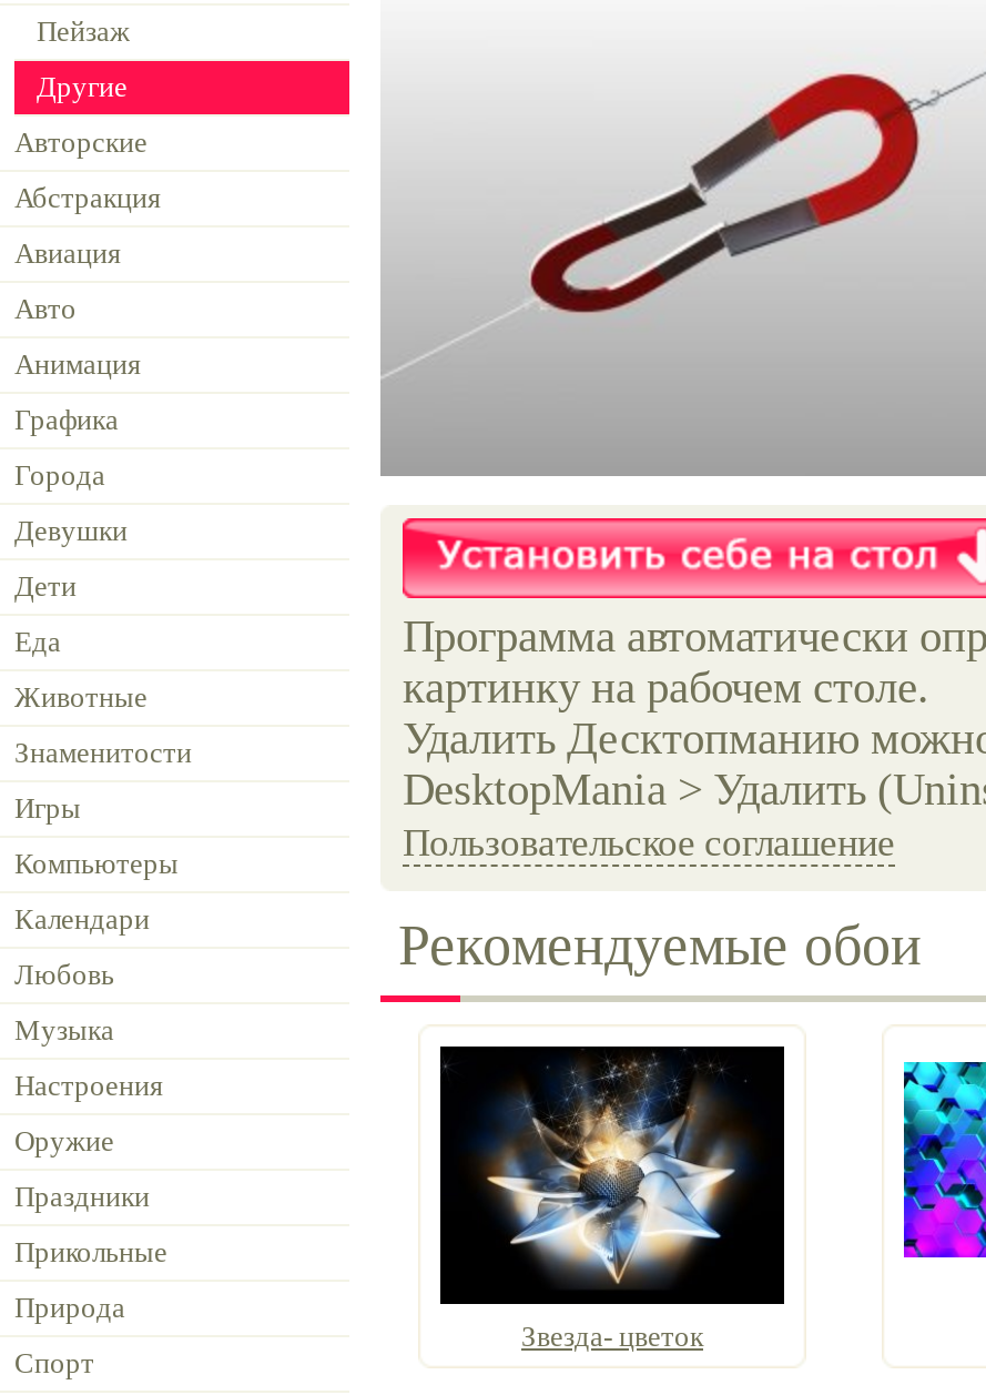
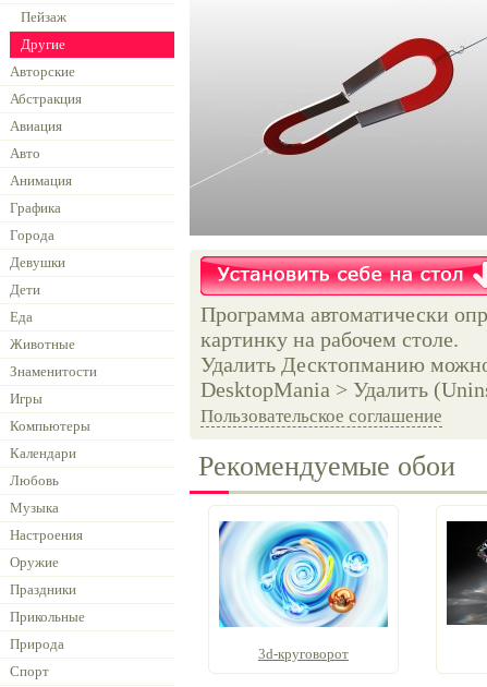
[438,1044,786,1353] [image] | Звезда- цветок -> [218,516,389,662] [image] | 3d-круговорот
[902,1058,979,1268] [image] -> [446,520,484,626] [image]

